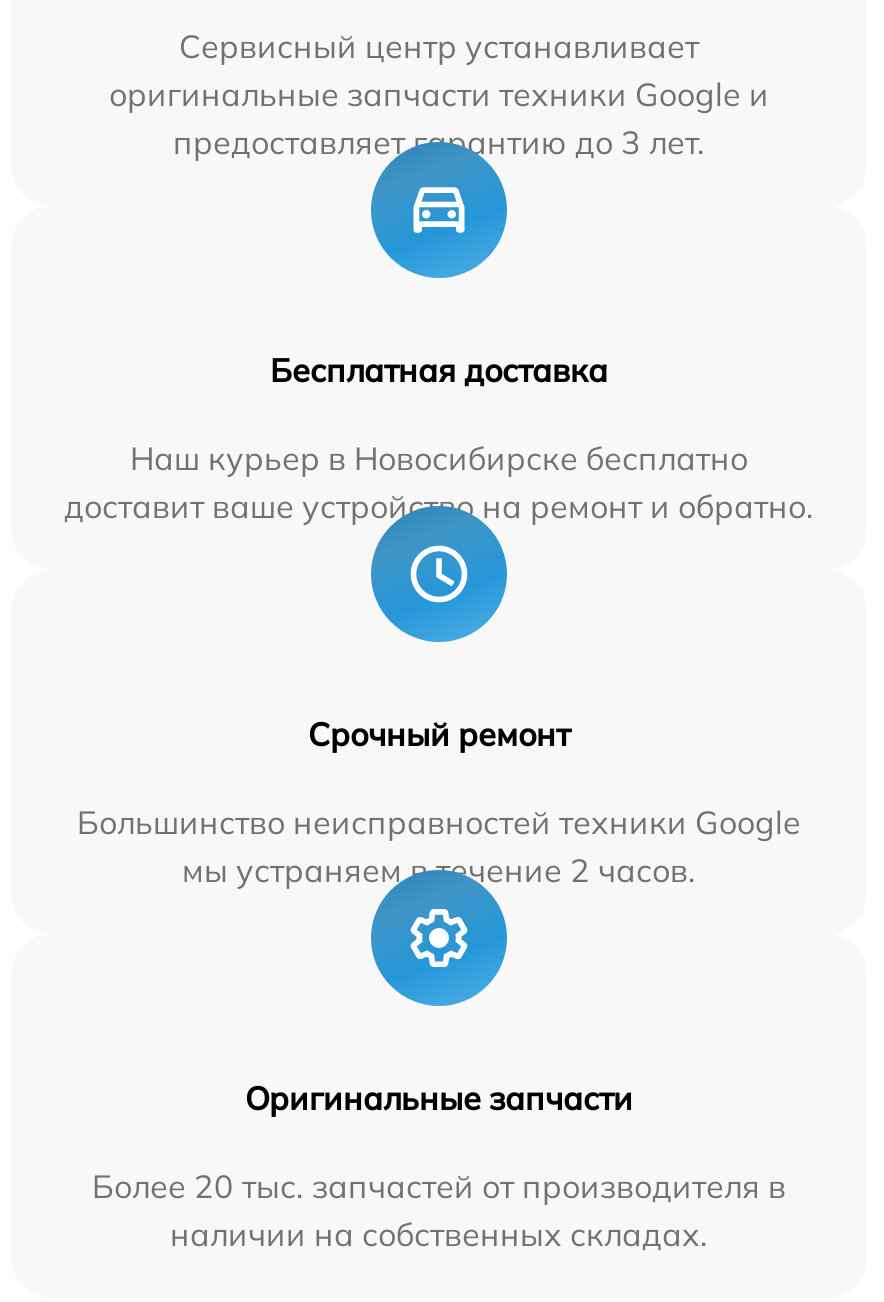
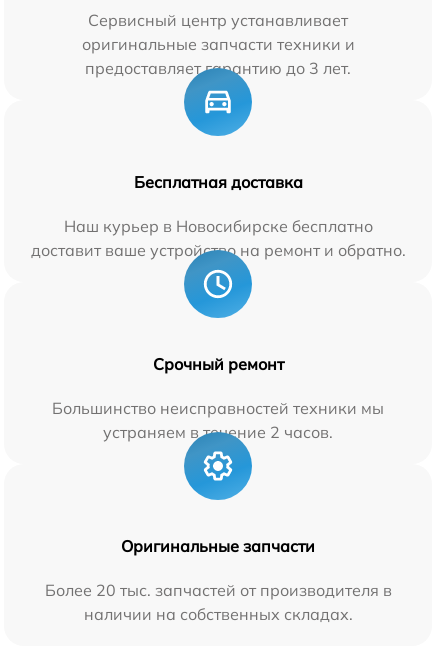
[109,74,769,114] оригинальные запчасти техники Google и -> [81,34,354,54] оригинальные запчасти техники и
[77,802,801,890] Большинство неисправностей техники Google | мы устраняем в течение 2 часов. -> [52,398,384,442] Большинство неисправностей техники мы | устраняем в течение 2 часов.

